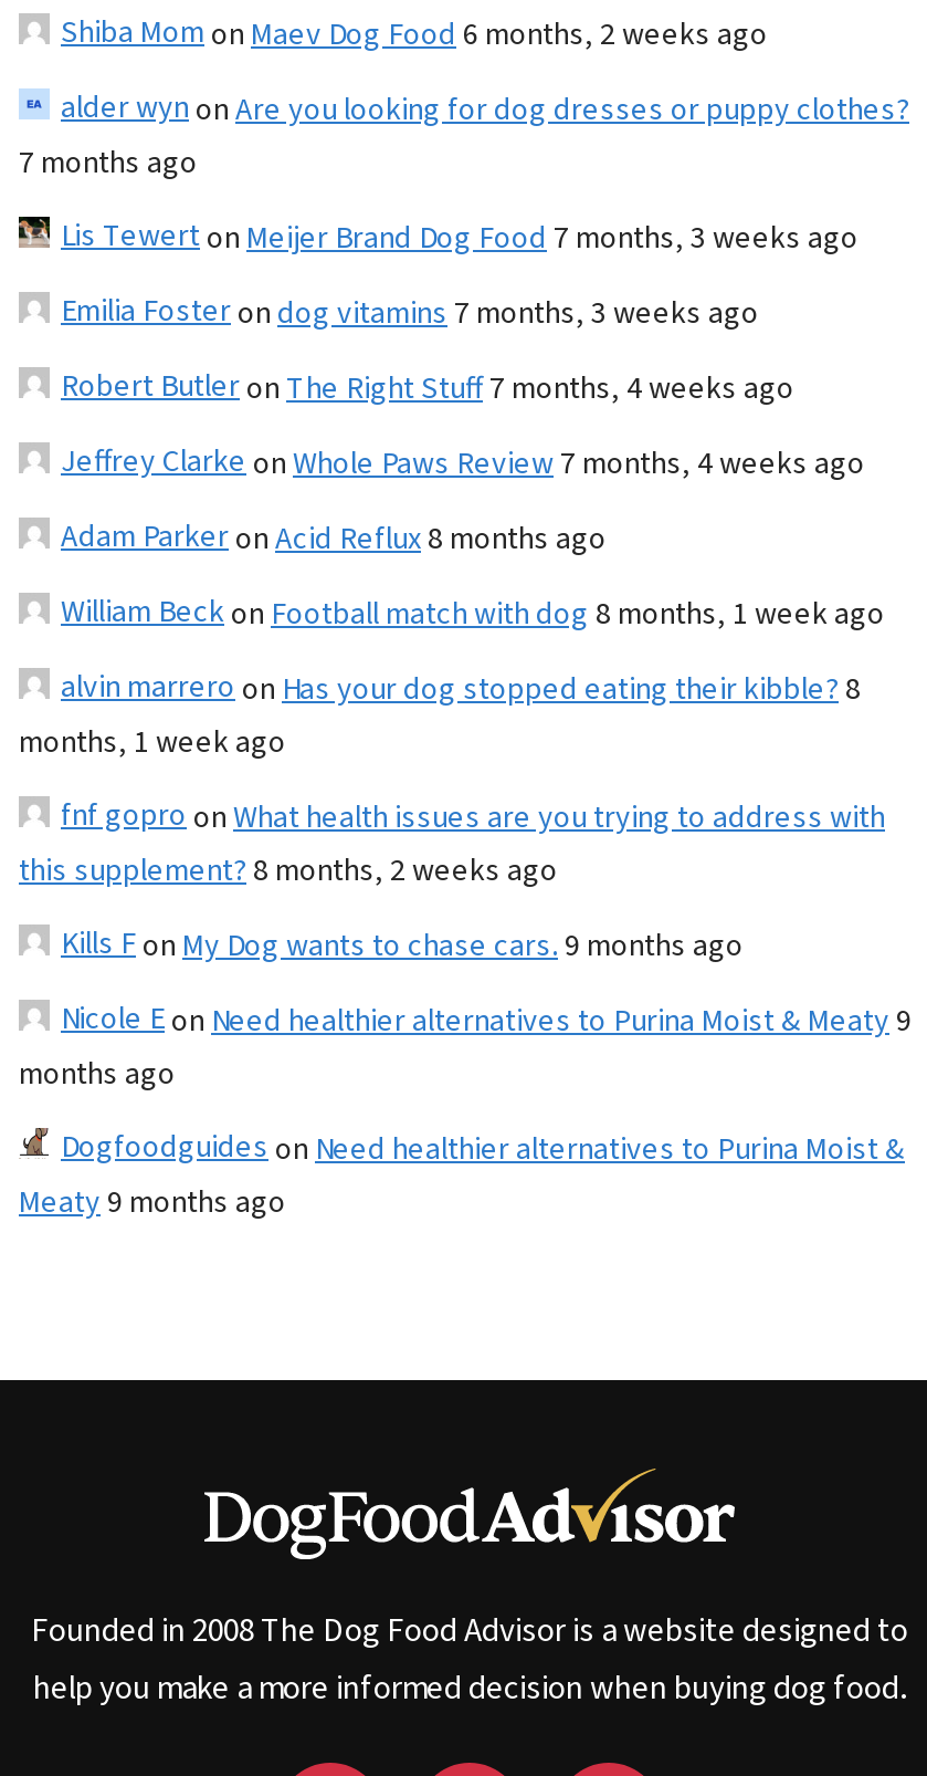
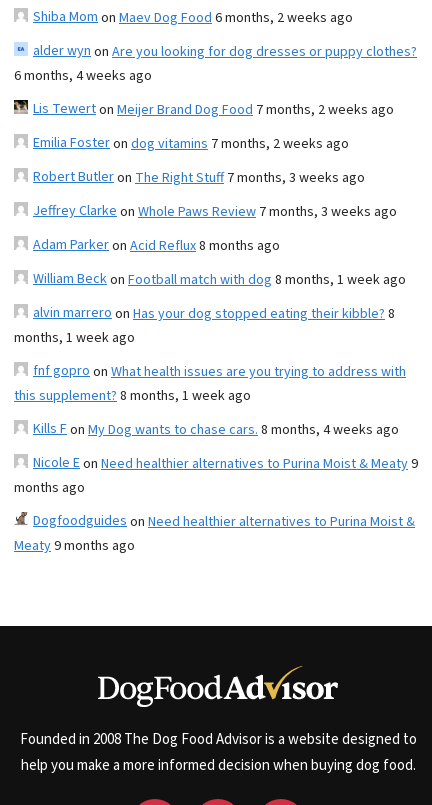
[19,141,198,185] 7 months ago -> [14,66,152,86] 6 months, 4 weeks ago
[61,214,858,260] Lis Tewerton Meijer Brand Dog Food 7 months, 3 weeks ago -> [33,99,394,120] Lis Tewerton Meijer Brand Dog Food 7 months, 2 weeks ago
[61,289,759,336] Emilia Fosteron dog vitamins 7 months, 3 weeks ago -> [33,133,349,154] Emilia Fosteron dog vitamins 7 months, 2 weeks ago
[61,364,794,411] Robert Butleron The Right Stuff 7 months, 4 weeks ago -> [33,167,365,188] Robert Butleron The Right Stuff 7 months, 3 weeks ago
[61,439,865,486] Jeffrey Clarkeon Whole Paws Review 7 months, 4 weeks ago -> [33,201,397,222] Jeffrey Clarkeon Whole Paws Review 7 months, 3 weeks ago
[19,849,558,893] this supplement? 8 months, 2 weeks ago -> [14,386,251,406] this supplement? 8 months, 1 week ago
[61,922,744,968] Kills Fon My Dog wants to chase cars. 9 months ago -> [33,419,399,440] Kills Fon My Dog wants to chase cars. 8 months, 4 weeks ago

